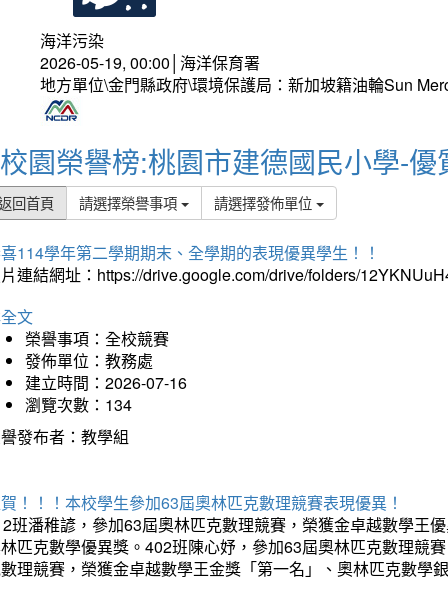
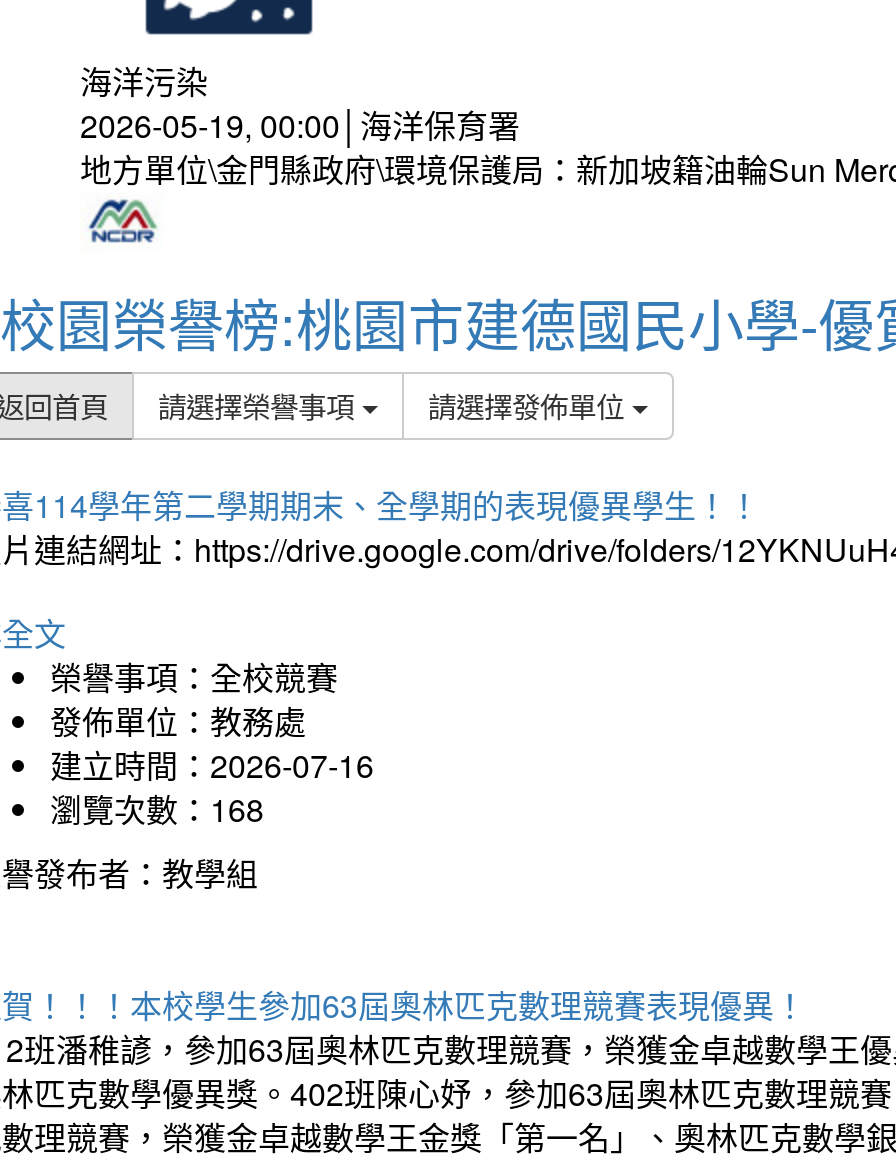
[25,393,132,416] 瀏覽次數：134 -> [50,786,264,832] 瀏覽次數：168

